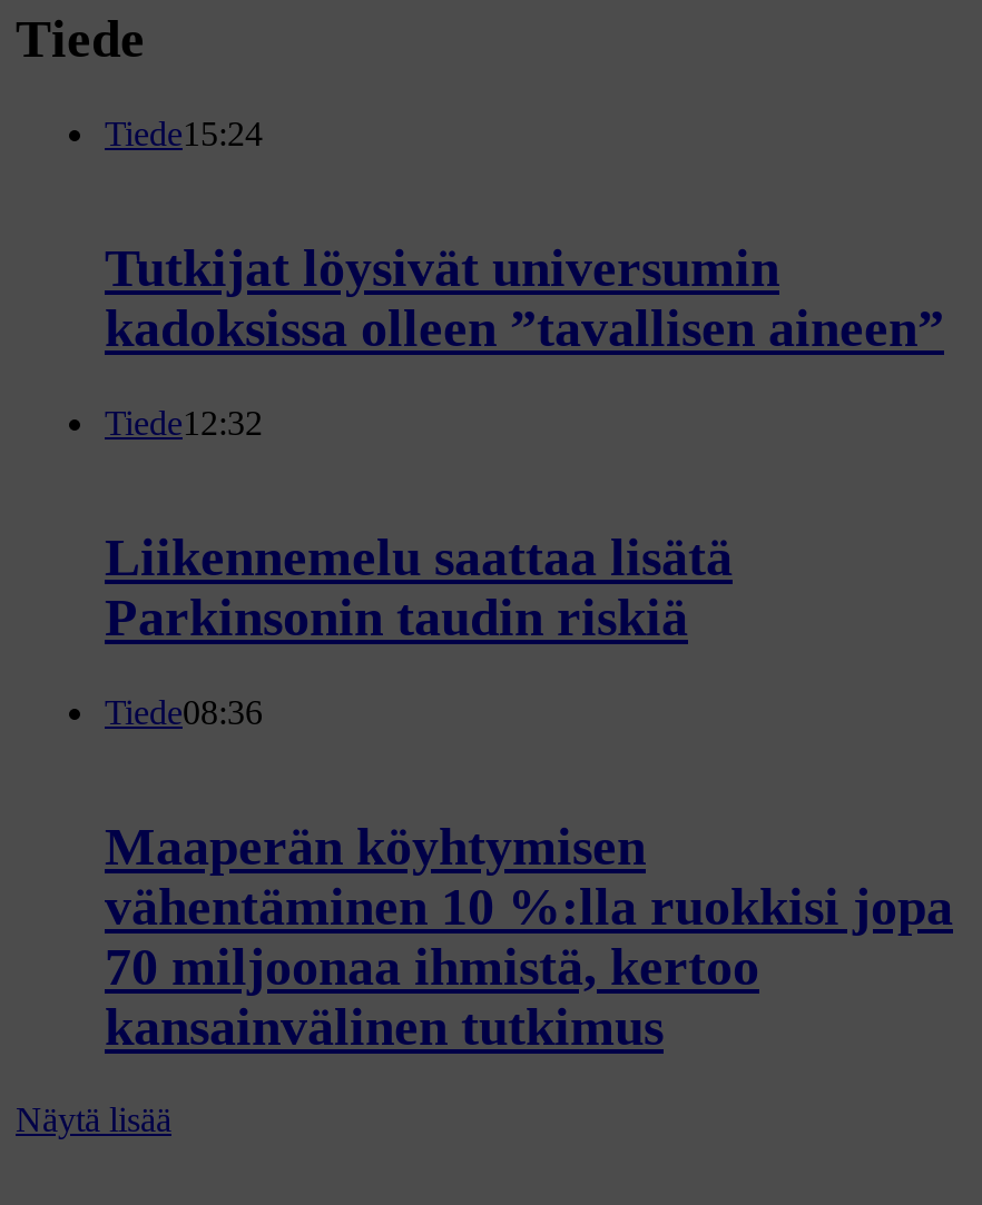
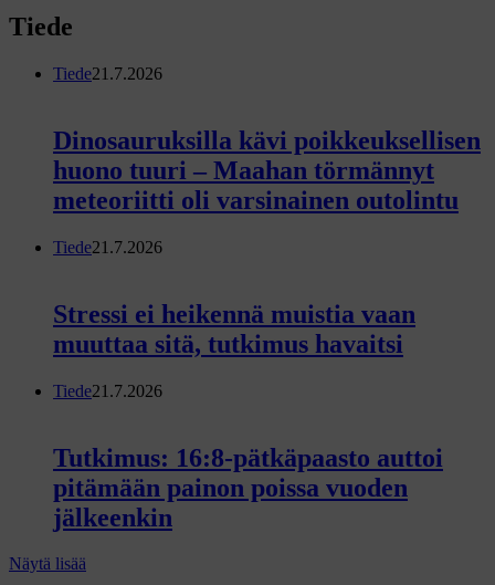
[105,115,263,152] Tiede15:24 -> [53,64,162,83] Tiede21.7.2026
[105,239,944,357] Tutkijat löysivät universumin | kadoksissa olleen ”tavallisen aineen” -> [53,126,481,215] Dinosauruksilla kävi poikkeuksellisen | huono tuuri – Maahan törmännyt | meteoriitti oli varsinainen outolintu
[105,404,263,441] Tiede12:32 -> [53,238,162,256] Tiede21.7.2026
[105,528,733,646] Liikennemelu saattaa lisätä | Parkinsonin taudin riskiä -> [53,299,415,358] Stressi ei heikennä muistia vaan | muuttaa sitä, tutkimus havaitsi
[105,693,263,730] Tiede08:36 -> [53,381,162,400] Tiede21.7.2026
[105,817,953,1055] Maaperän köyhtymisen | vähentäminen 10 %:lla ruokkisi jopa | 70 miljoonaa ihmistä, kertoo | kansainvälinen tutkimus -> [53,443,443,531] Tutkimus: 16:8-pätkäpaasto auttoi | pitämään painon poissa vuoden | jälkeenkin

